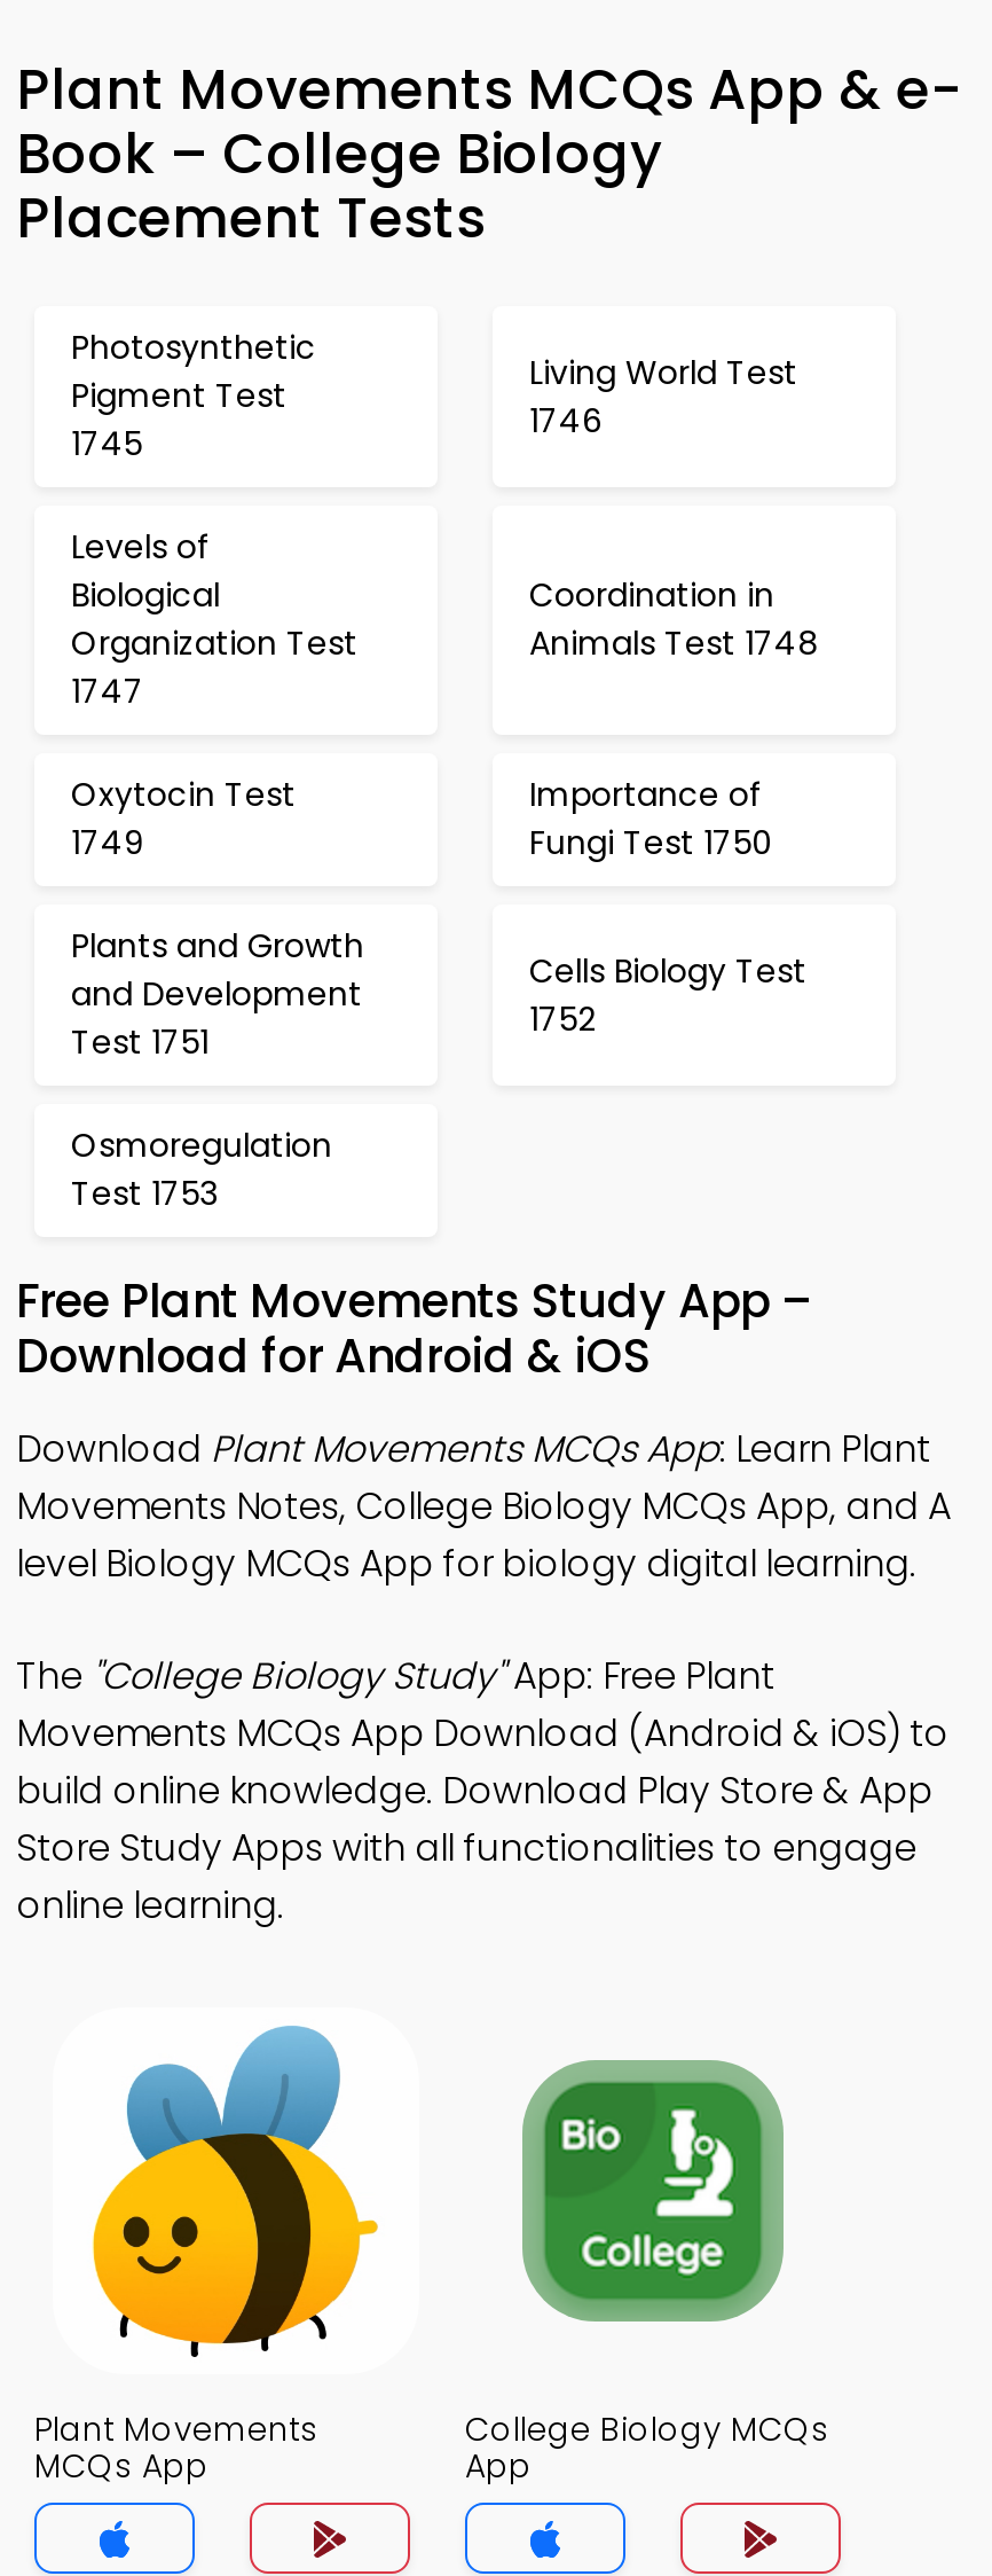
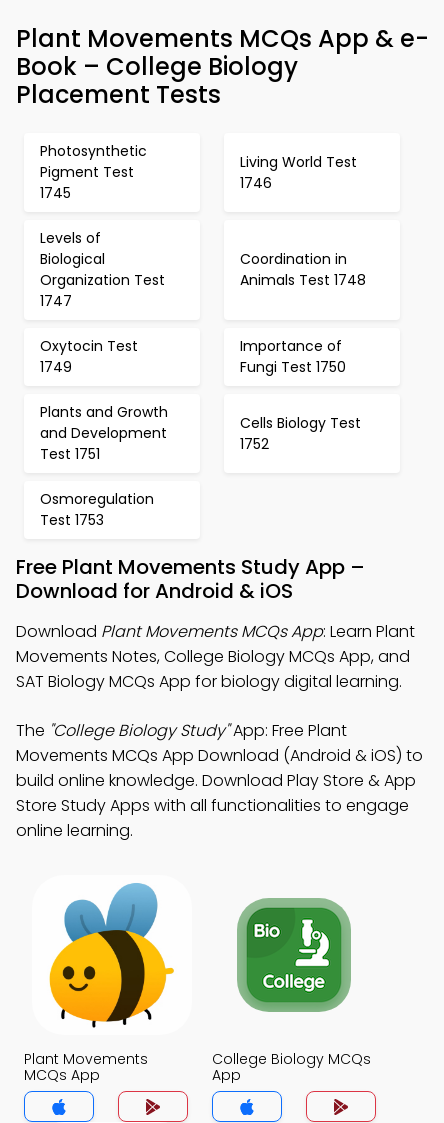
[16,1480,951,1590] Movements Notes, College Biology MCQs App, and A | level Biology MCQs App for biology digital learning. -> [16,645,410,693] Movements Notes, College Biology MCQs App, and | SAT Biology MCQs App for biology digital learning.

